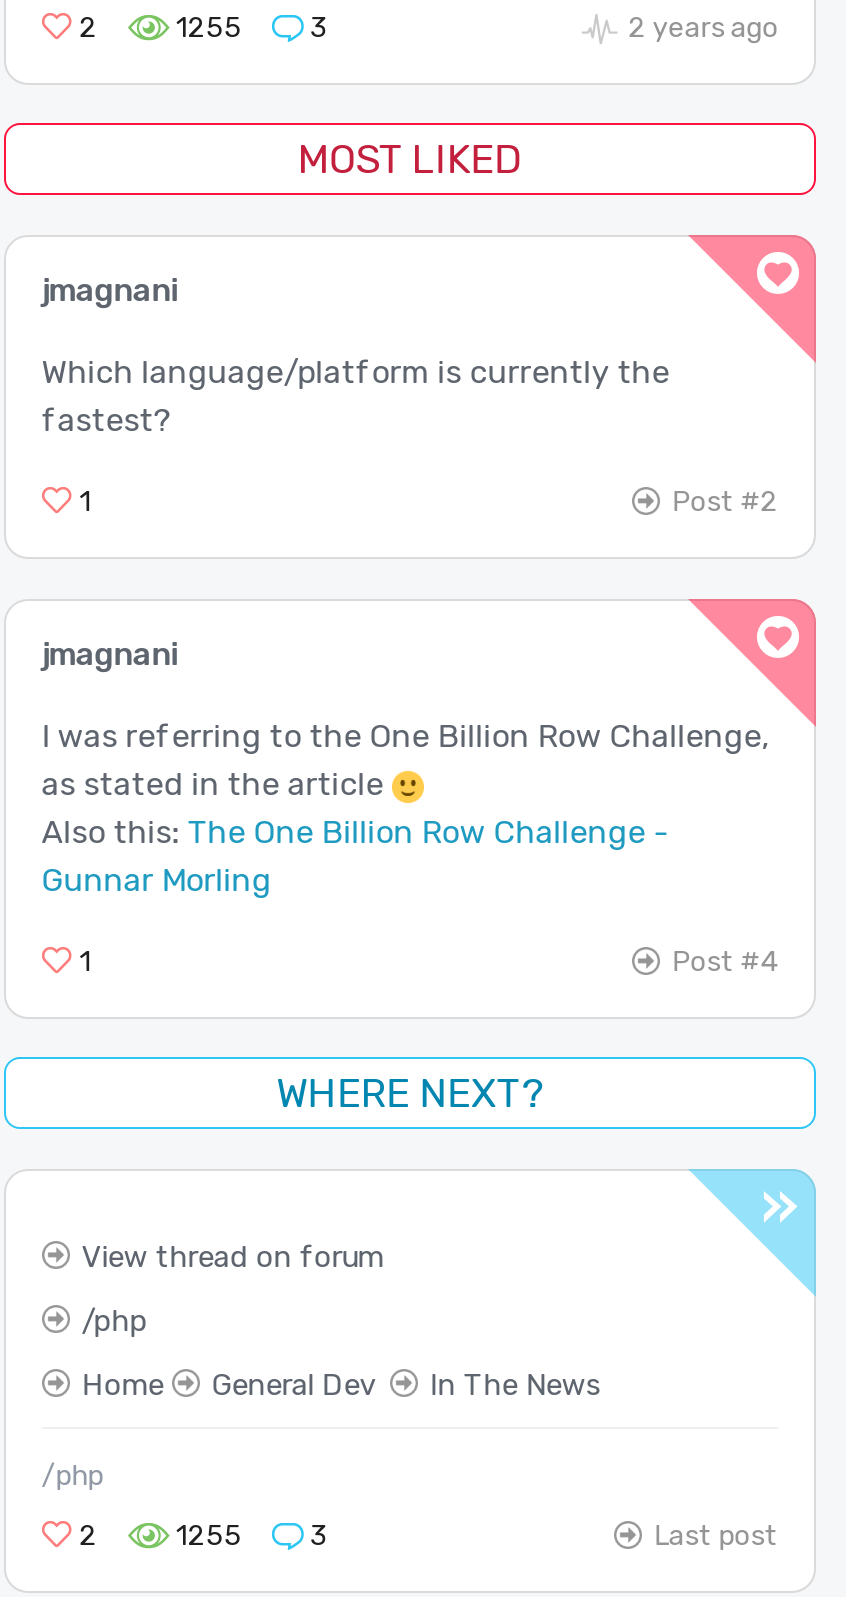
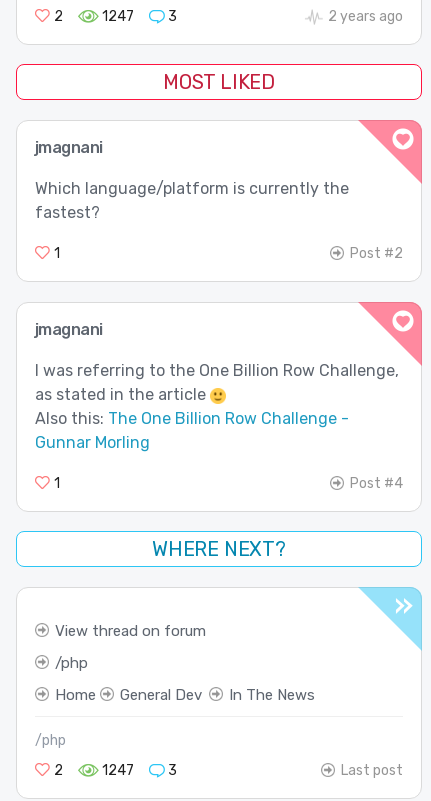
[176,10,242,44] 1255 -> [102,8,134,25] 1247
[176,1520,242,1554] 1255 -> [102,762,134,779] 1247

